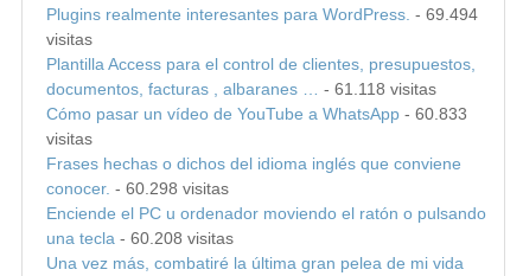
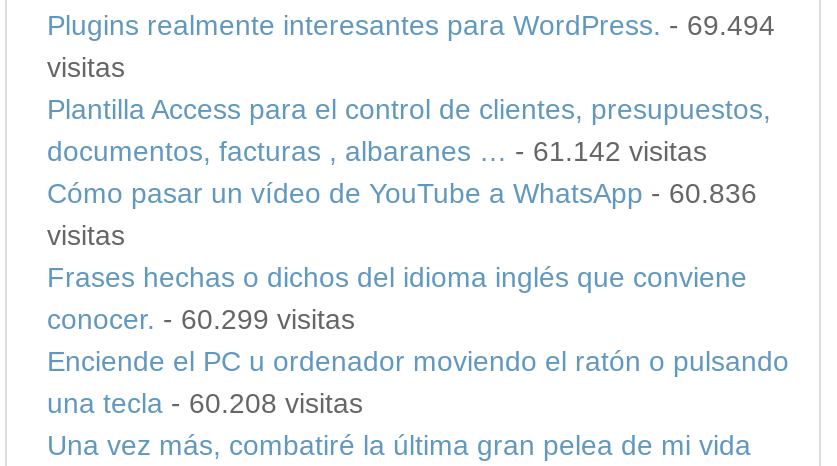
[46,80,436,99] documentos, facturas , albaranes … - 61.118 visitas -> [47,135,707,167] documentos, facturas , albaranes … - 61.142 visitas
[46,105,467,124] Cómo pasar un vídeo de YouTube a WhatsApp - 60.833 -> [47,177,757,209] Cómo pasar un vídeo de YouTube a WhatsApp - 60.836
[46,179,229,198] conocer. - 60.298 visitas -> [47,303,355,335] conocer. - 60.299 visitas

